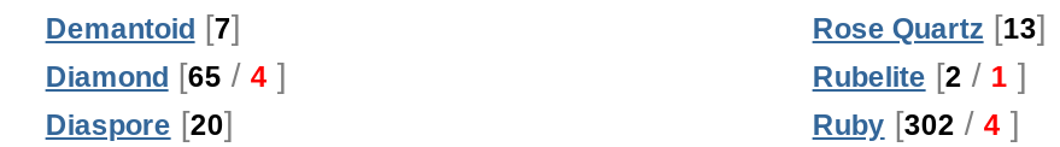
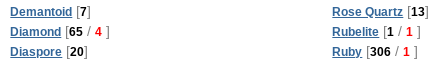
[812,55,1027,94] Rubelite [2 / 1 ] -> [332,23,421,39] Rubelite [1 / 1 ]
[812,103,1020,142] Ruby [302 / 4 ] -> [332,43,418,59] Ruby [306 / 1 ]

